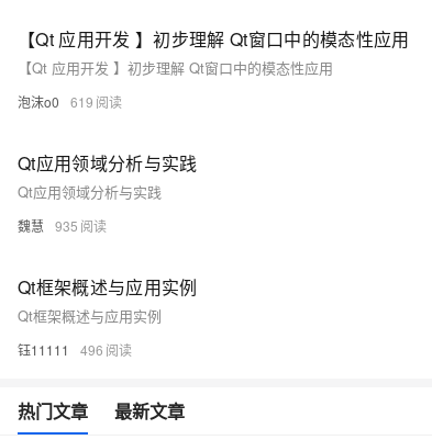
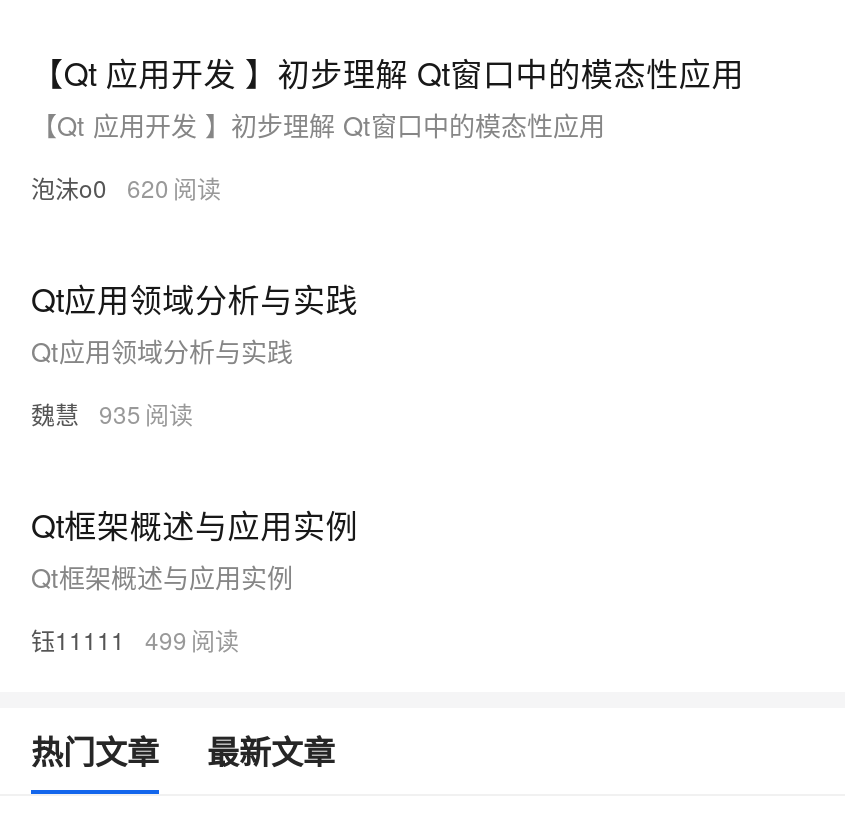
[18,92,93,110] 泡沫o0 619 -> [31,169,169,203] 泡沫o0 620
[18,340,103,358] 钰11111 496 -> [31,621,187,655] 钰11111 499

